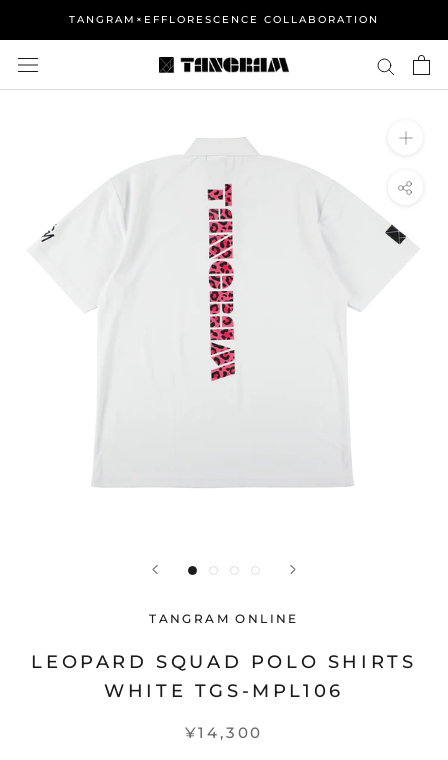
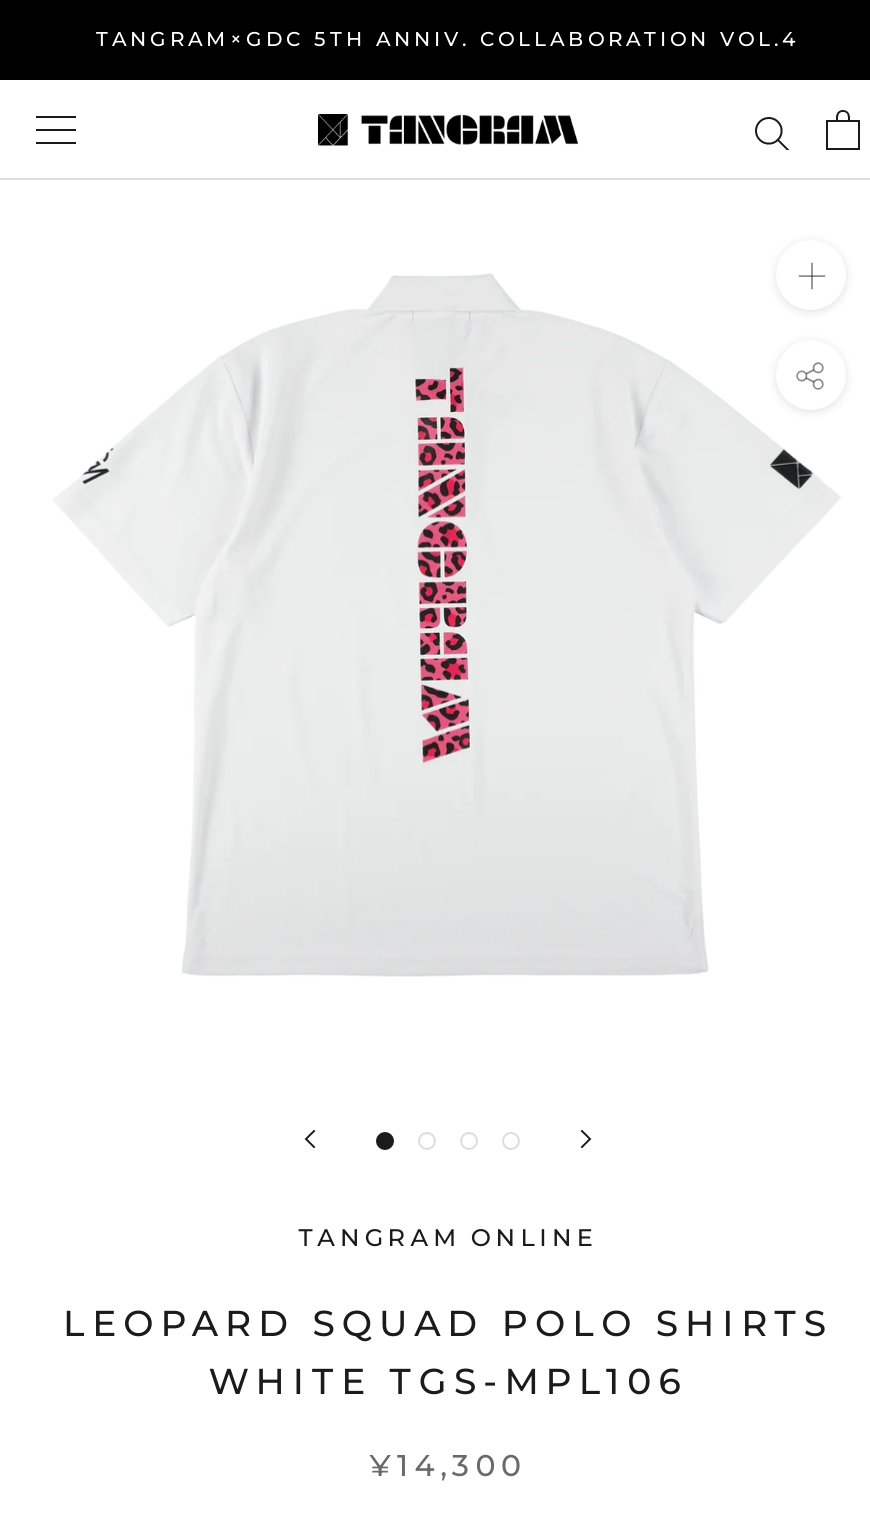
[69,13,379,26] TANGRAM×EFFLORESCENCE COLLABORATION -> [96,26,800,52] TANGRAM×GDC 5TH ANNIV. COLLABORATION VOL.4

